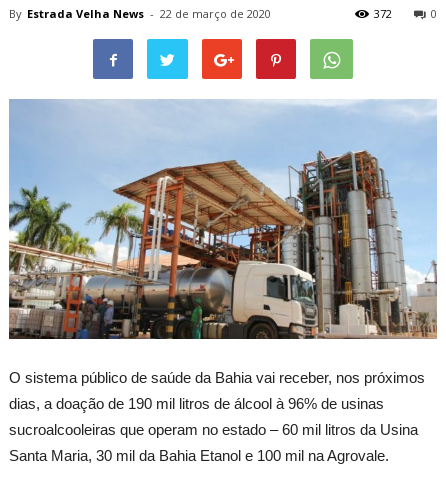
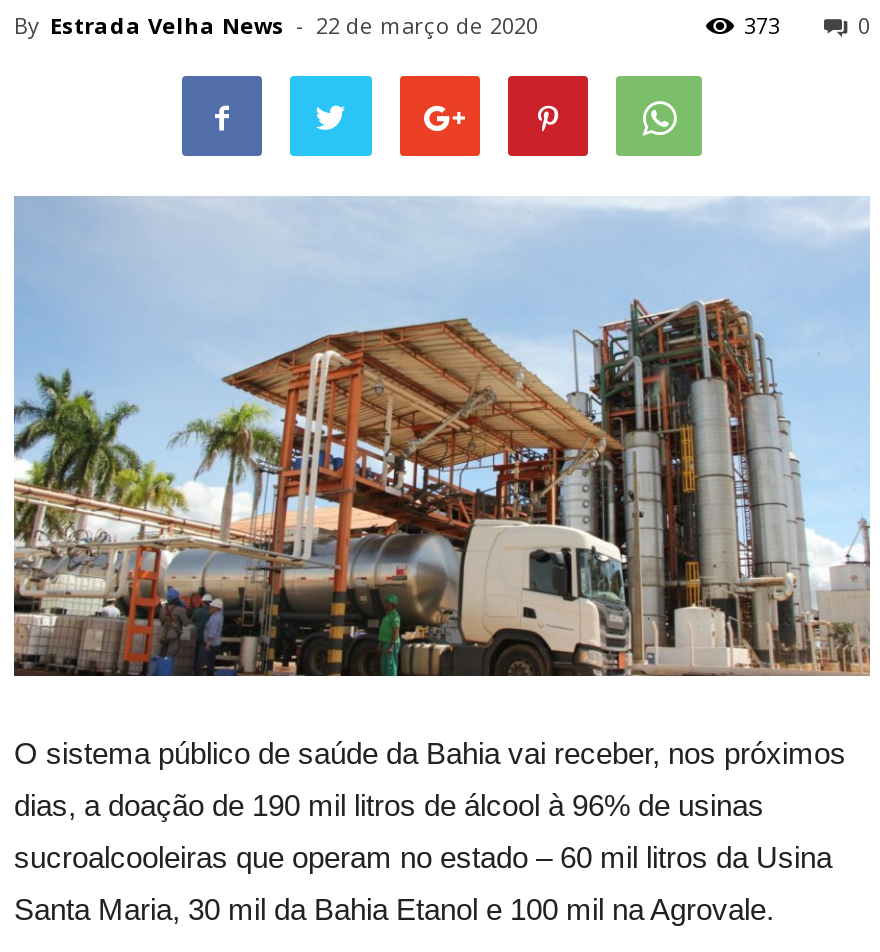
[374,6,392,21] 372 -> [744,10,780,40] 373

